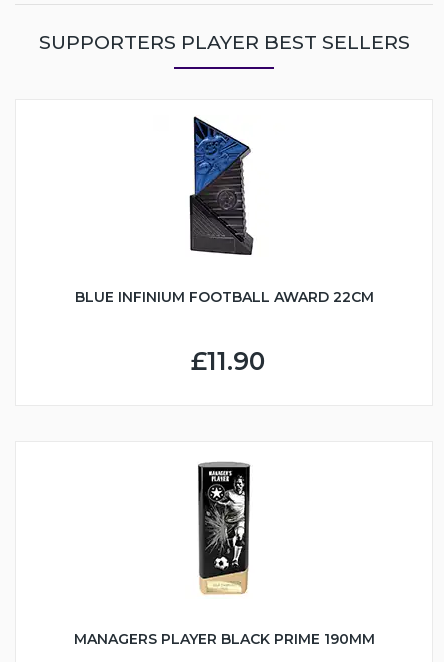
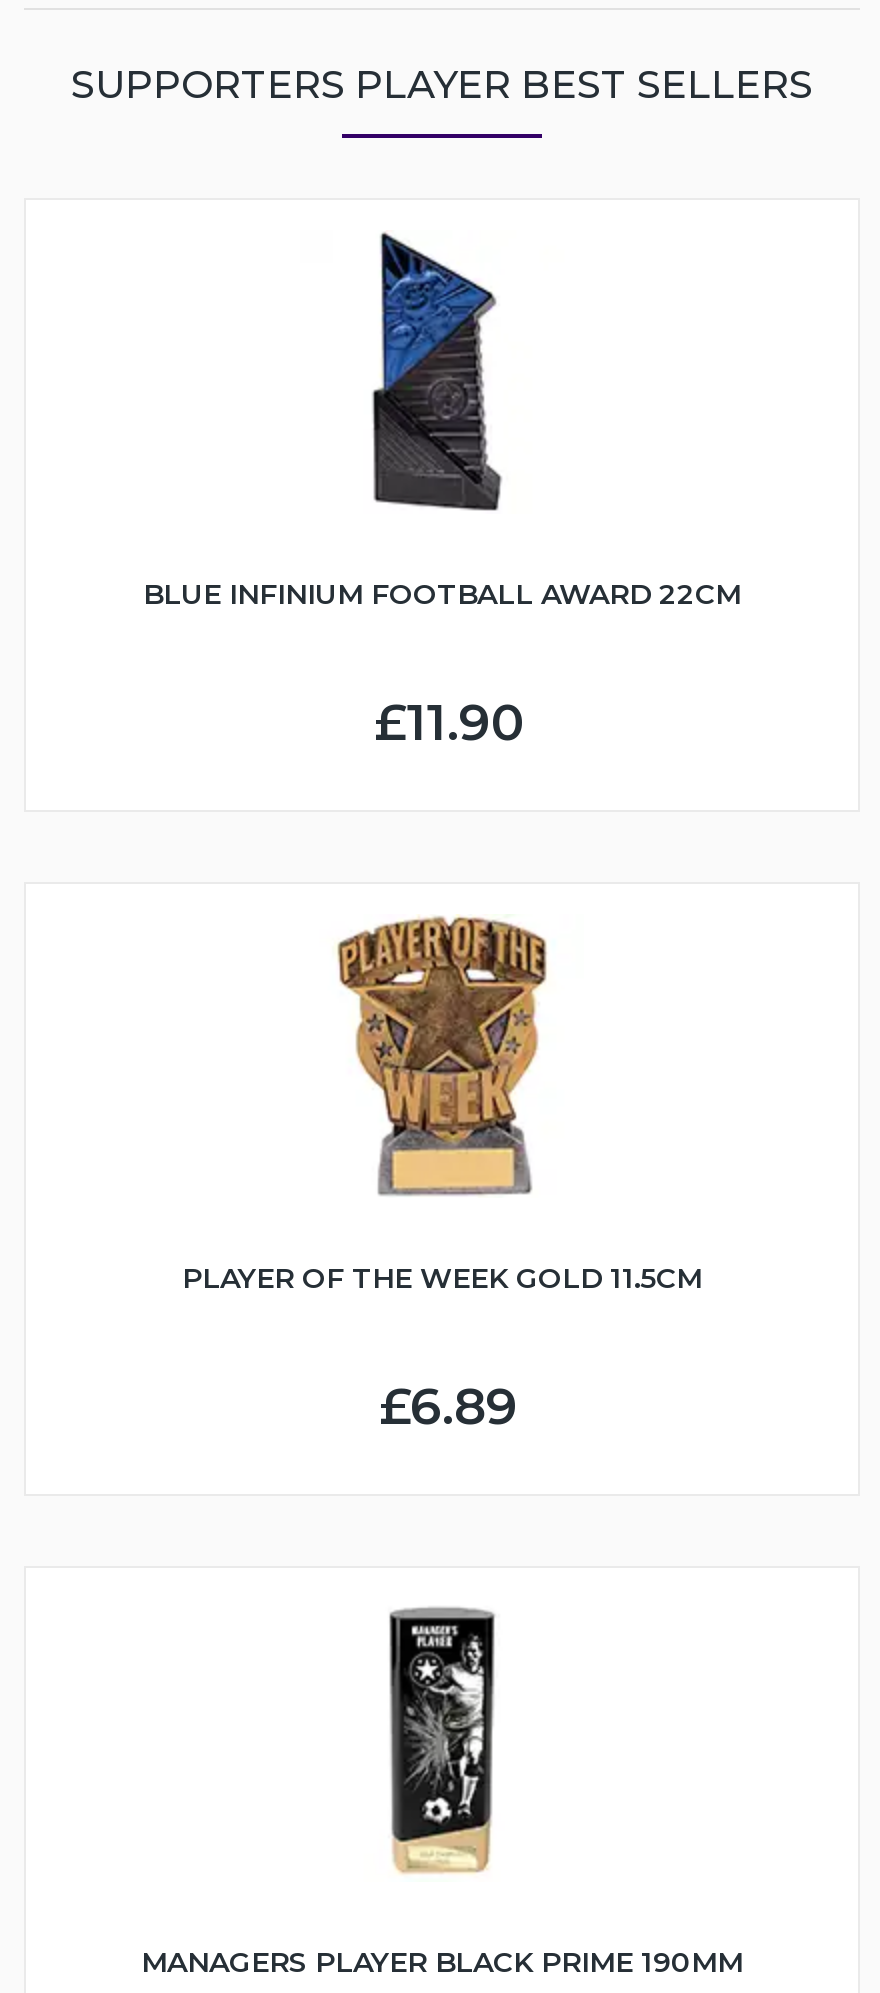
none -> [182,914,702,1437] [image] | PLAYER OF THE WEEK GOLD 11.5CM | £6.89

